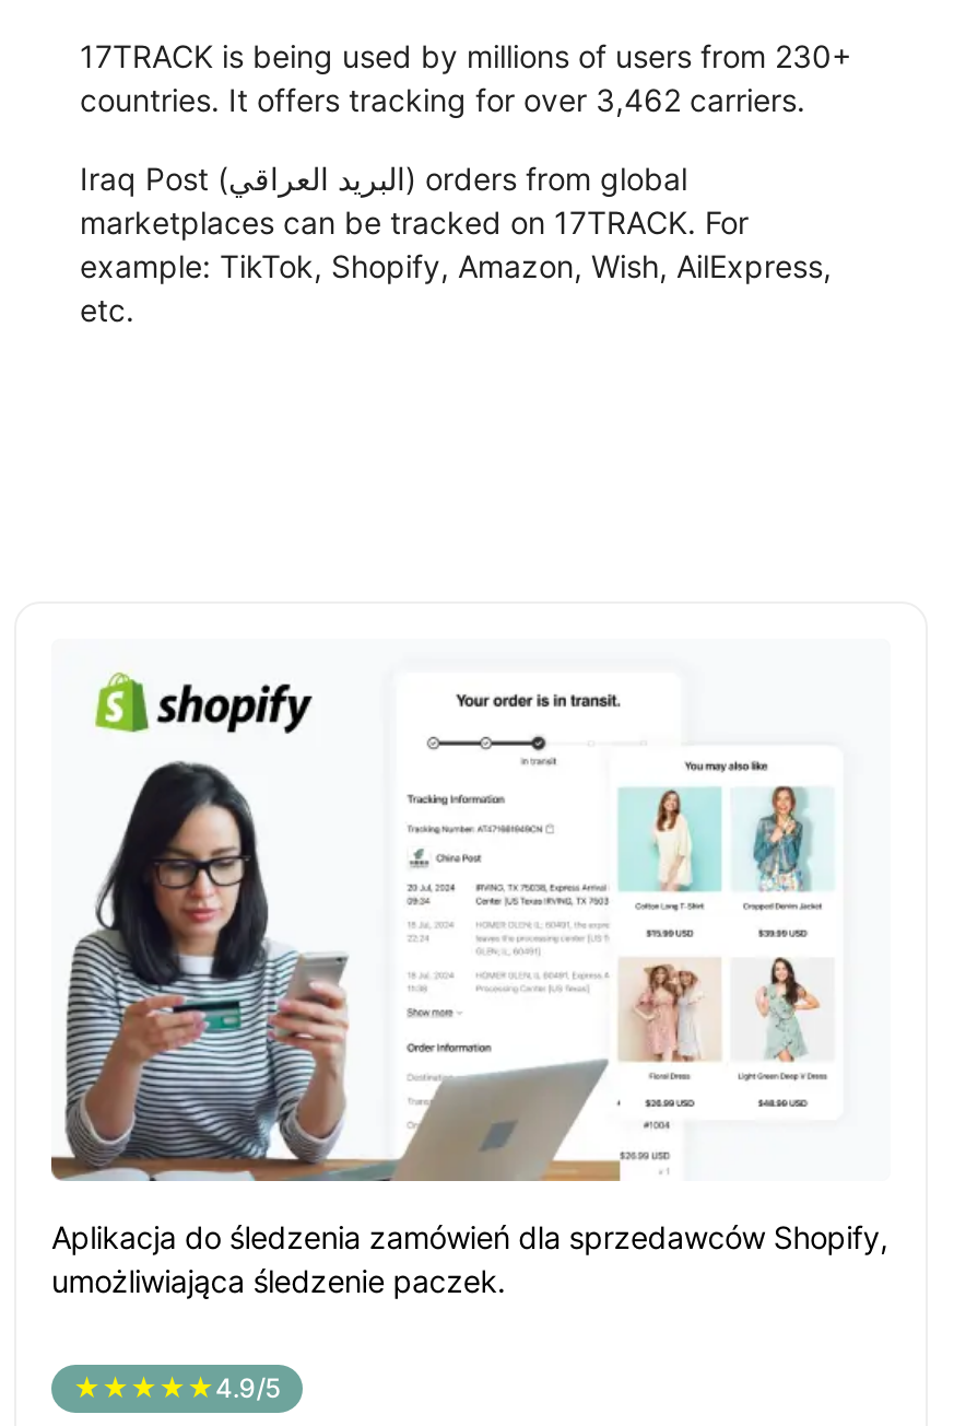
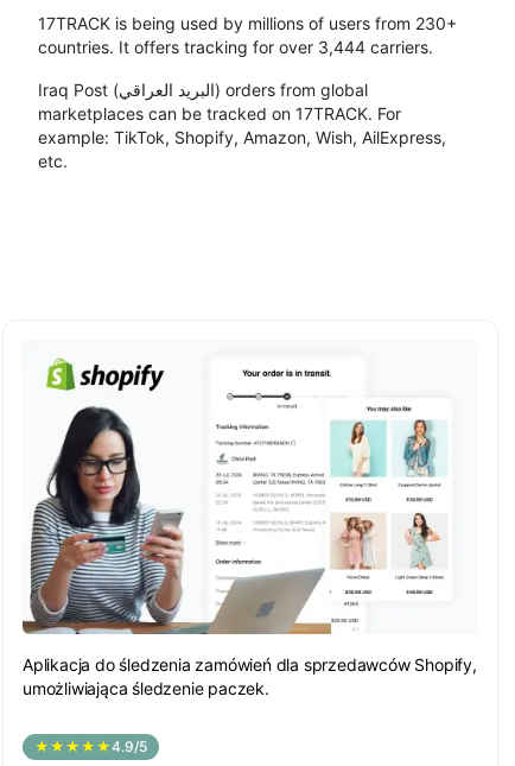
[80,82,805,119] countries. It offers tracking for over 3,462 carriers. -> [38,37,433,57] countries. It offers tracking for over 3,444 carriers.

